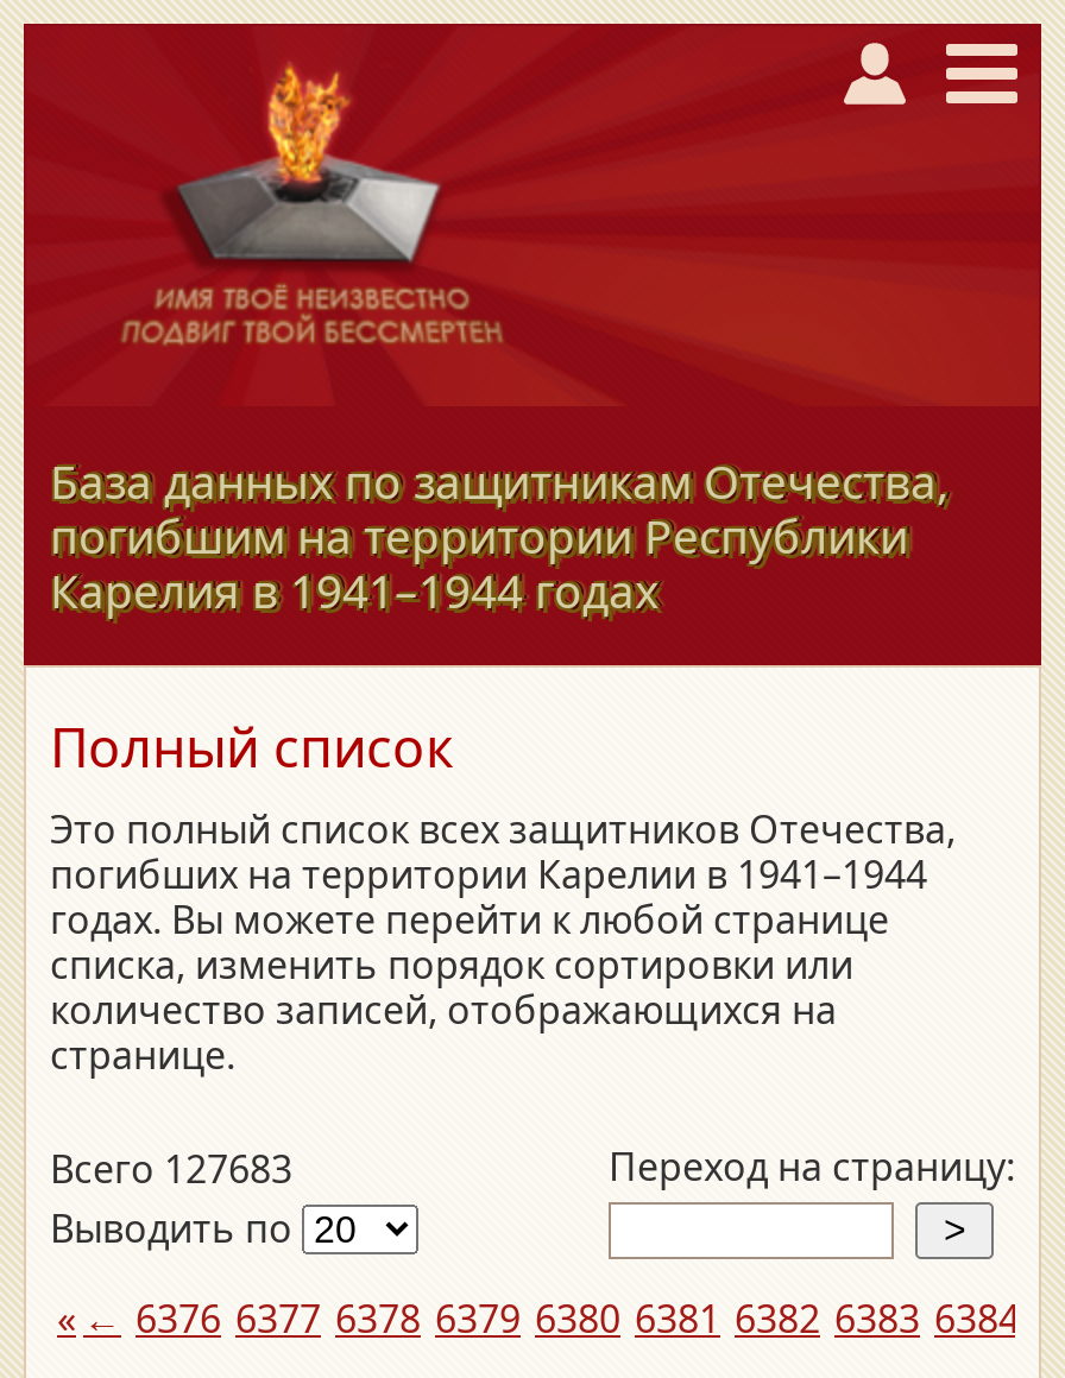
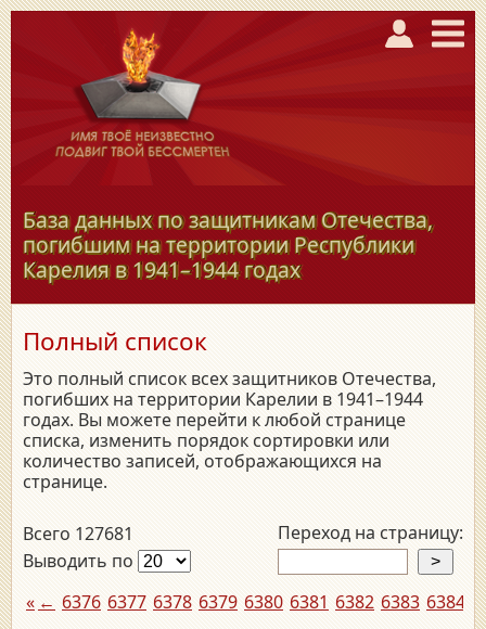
[50,1143,292,1195] Всего 127683 -> [23,522,133,546] Всего 127681

